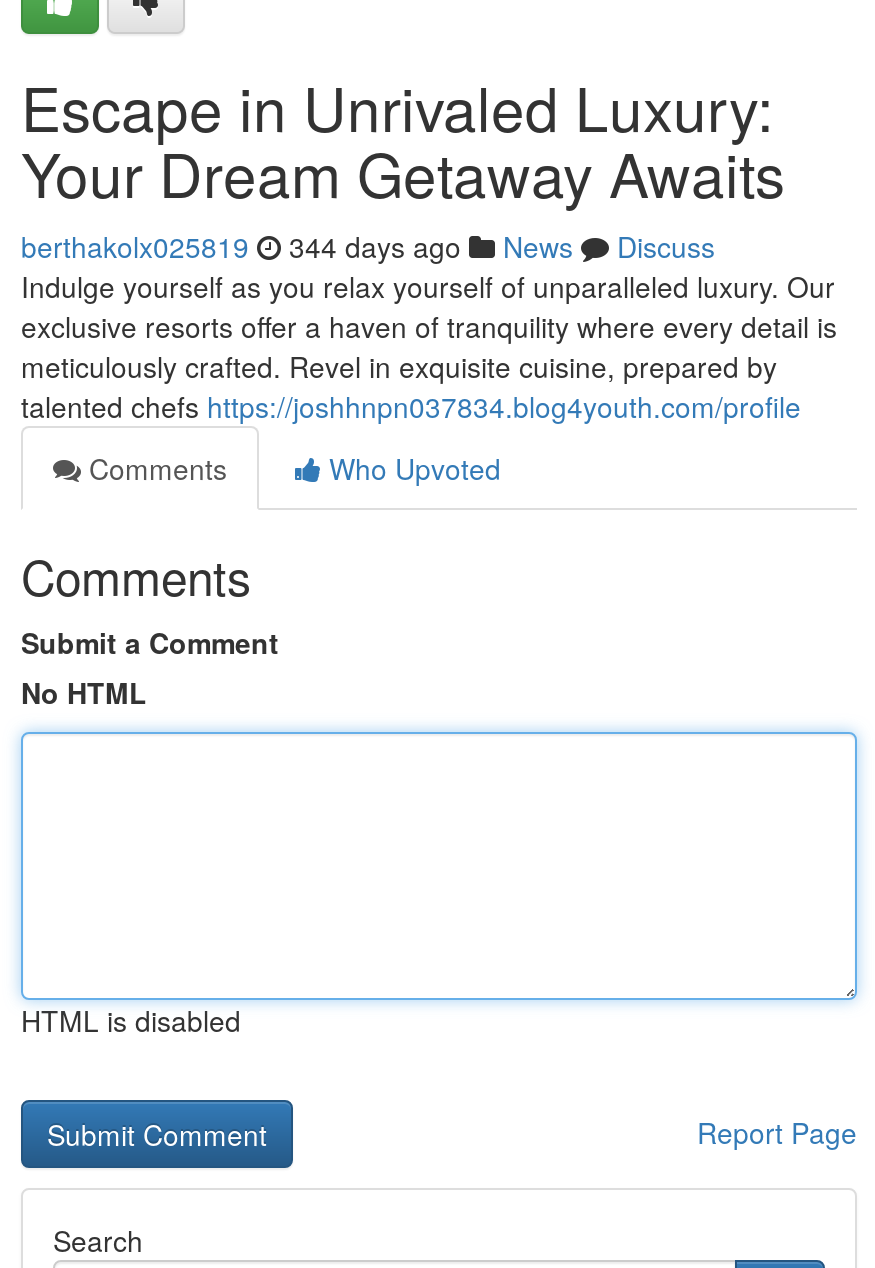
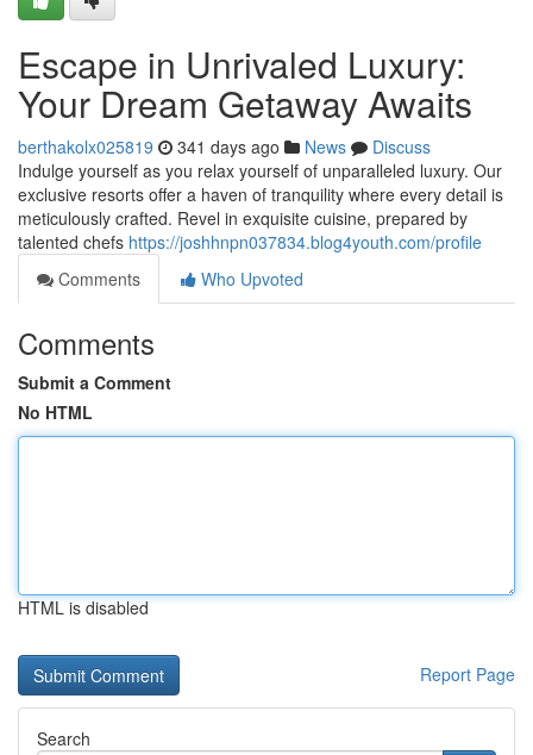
[21,226,715,266] berthakolx025819 344 days ago News Discuss -> [18,135,431,158] berthakolx025819 341 days ago News Discuss

